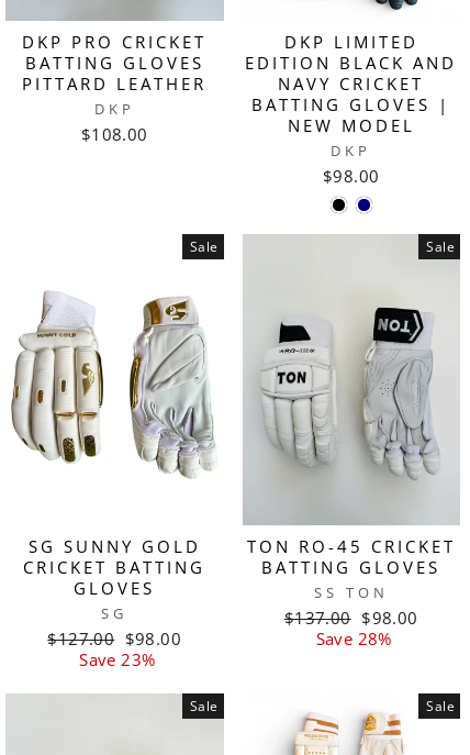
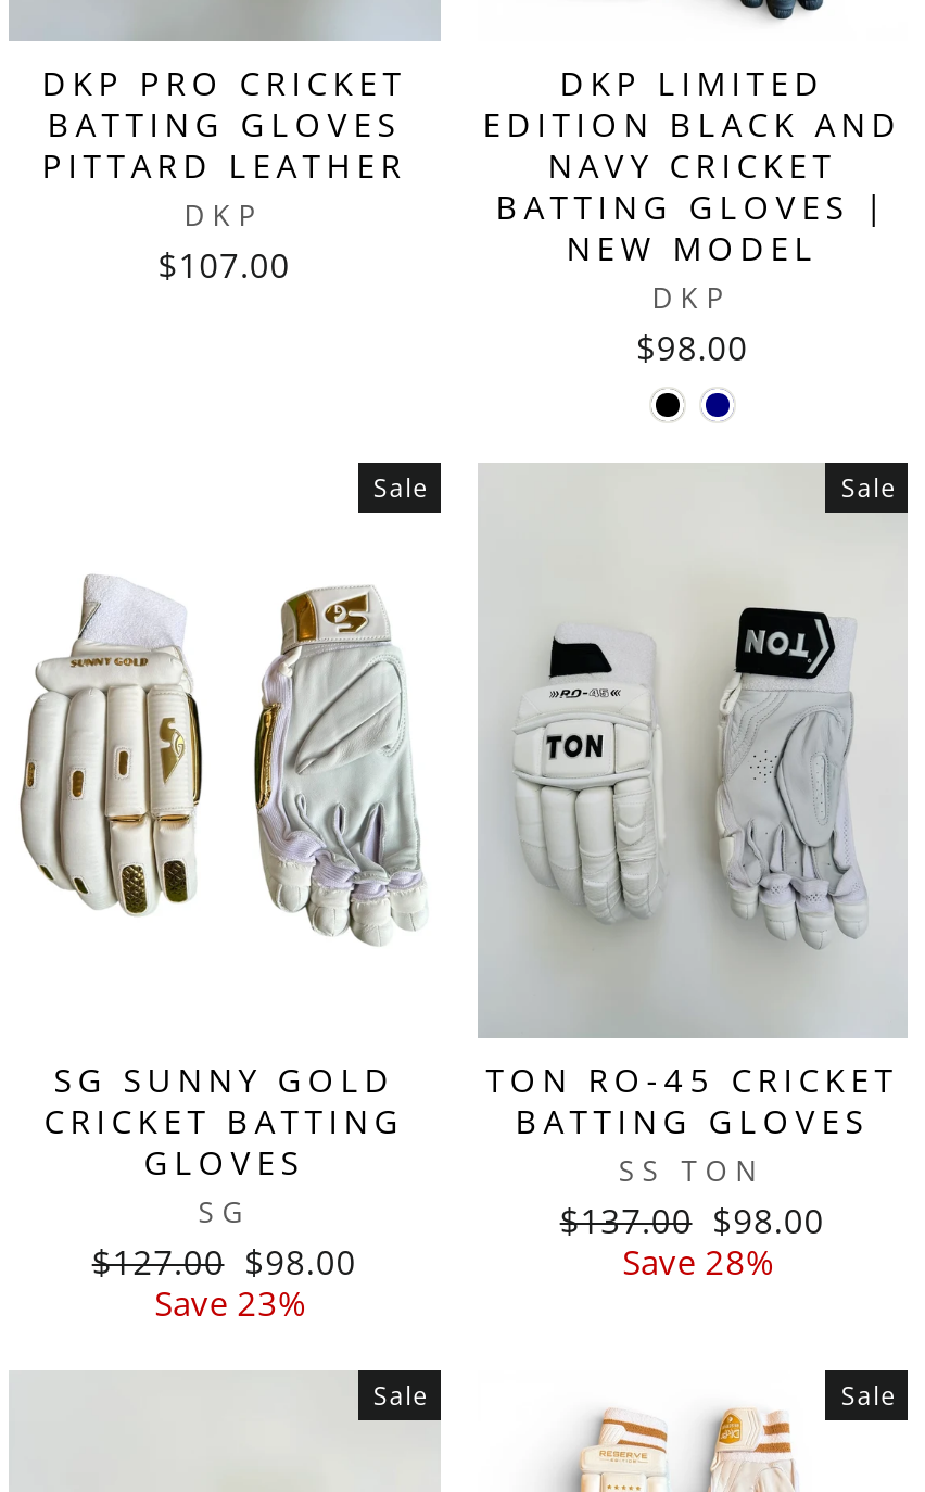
[81,124,148,146] $108.00 -> [158,244,290,288] $107.00

